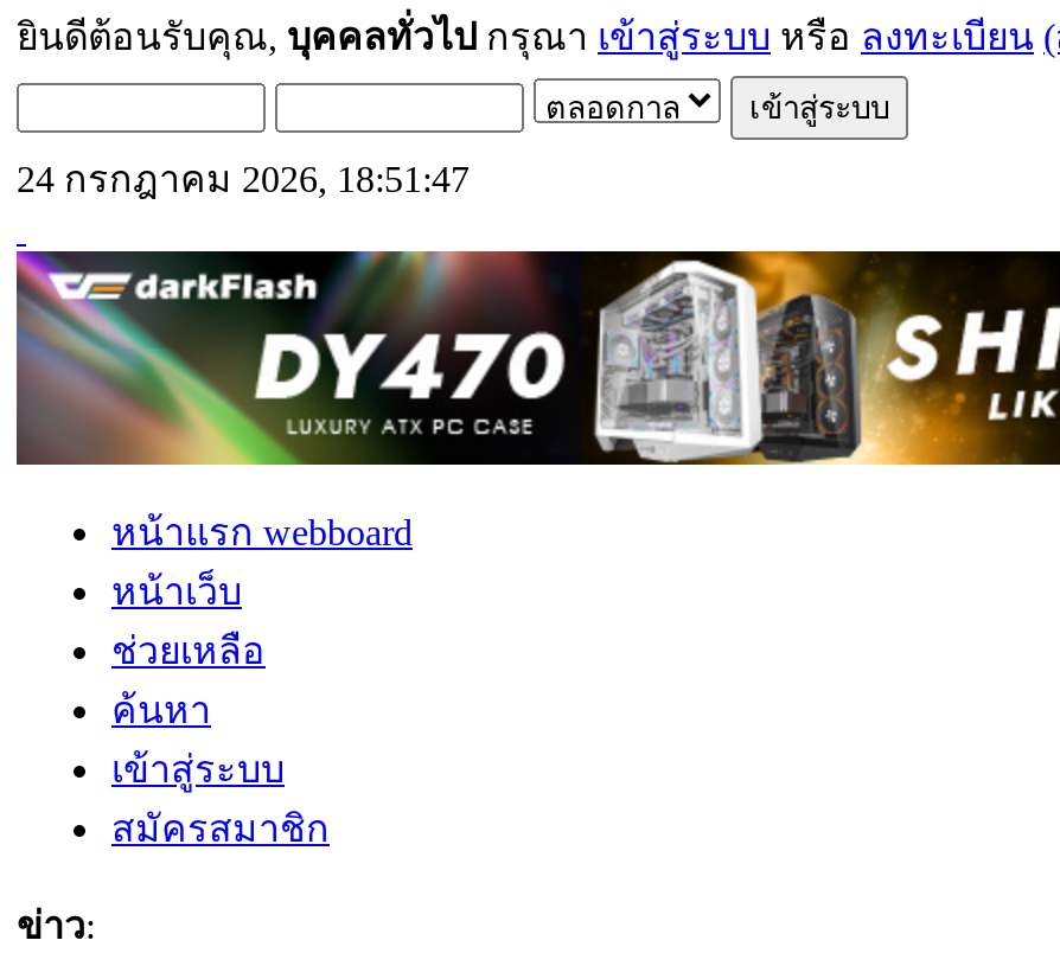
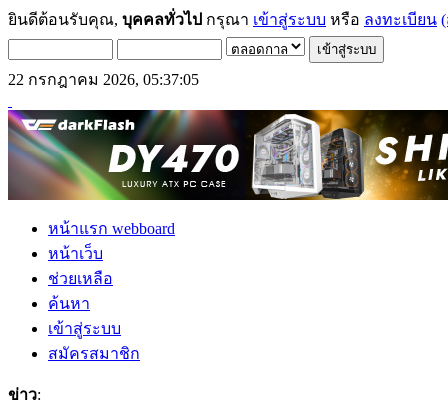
[17,159,470,199] 24 กรกฎาคม 2026, 18:51:47 -> [8,71,199,88] 22 กรกฎาคม 2026, 05:37:05

